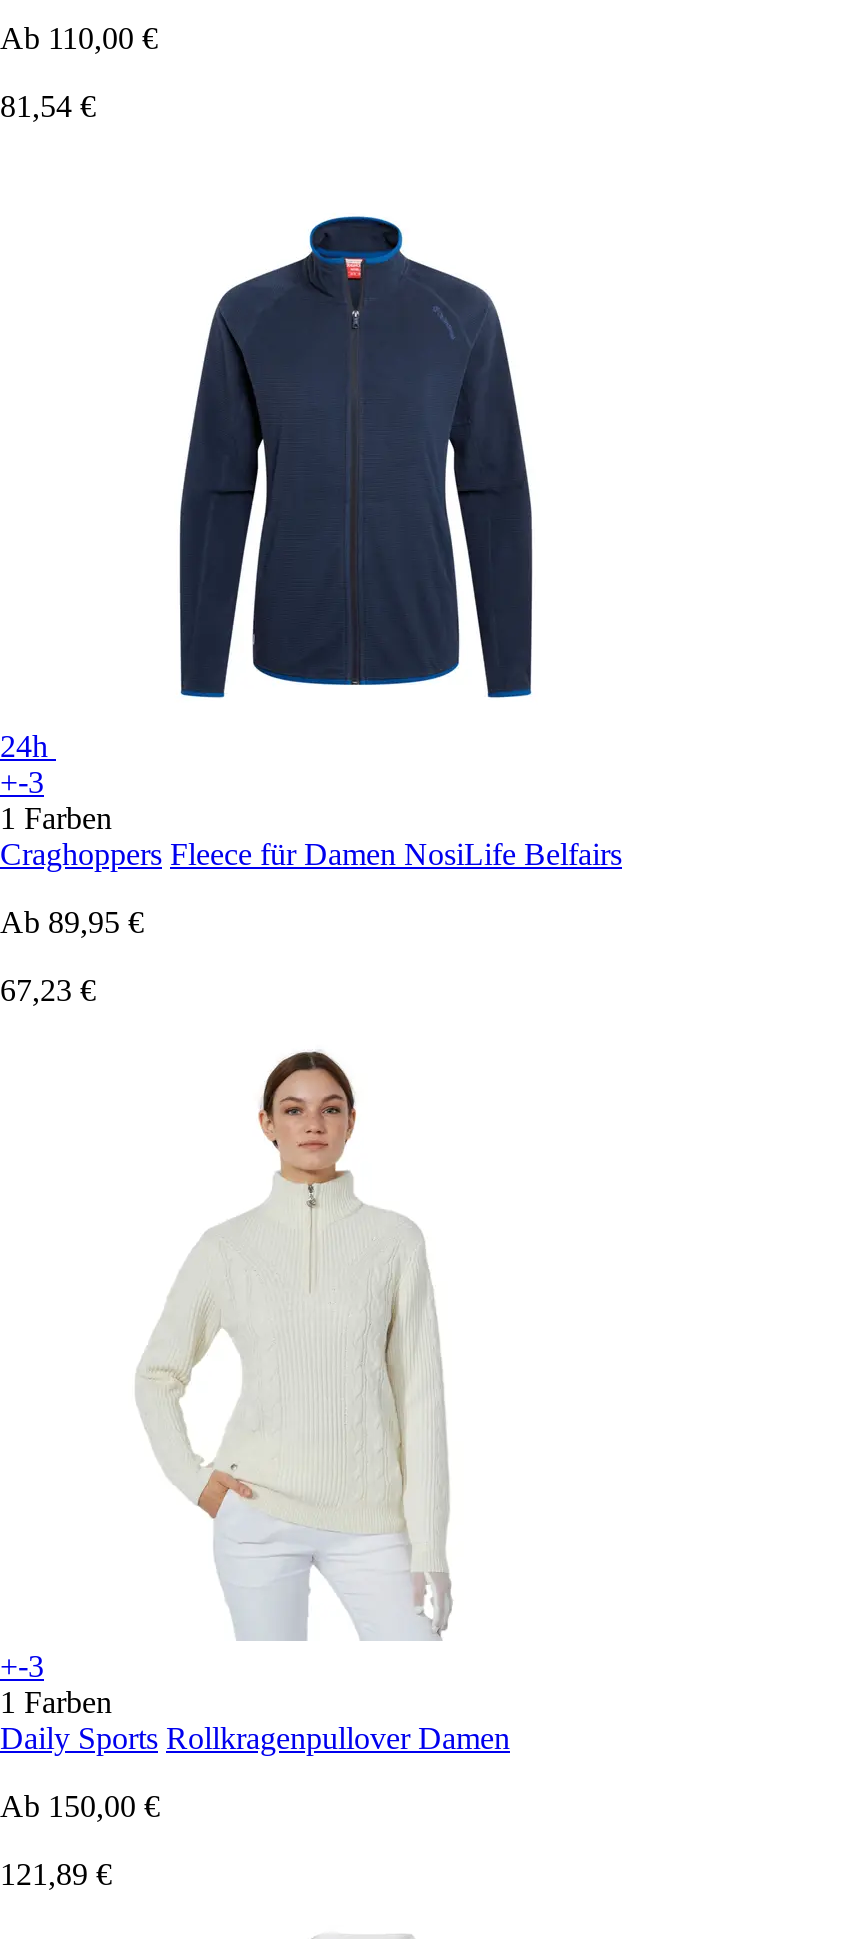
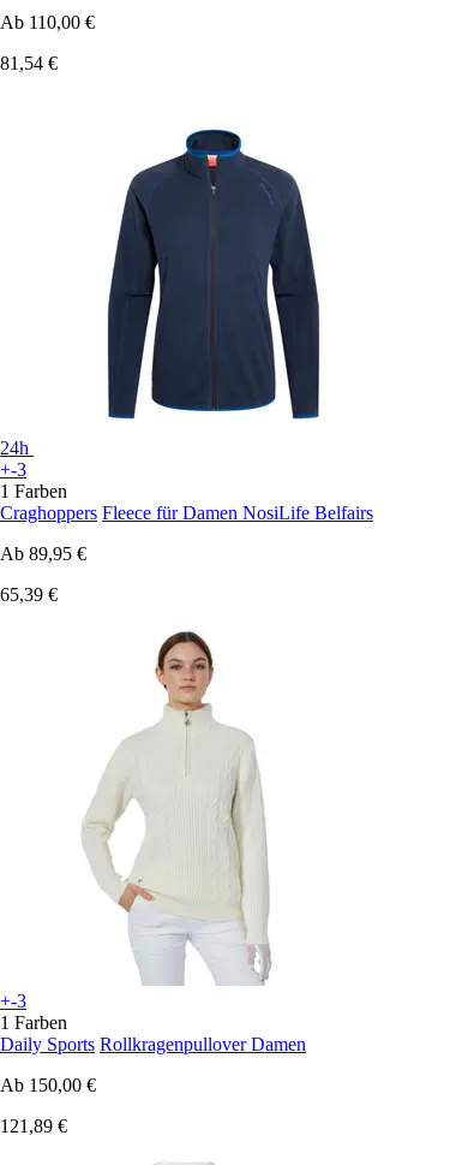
[0,973,96,1007] 67,23 € -> [0,584,58,605] 65,39 €

